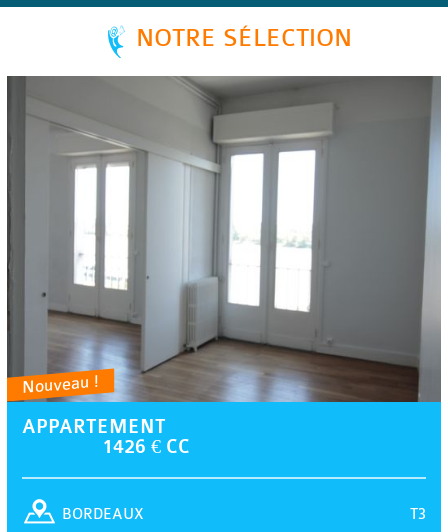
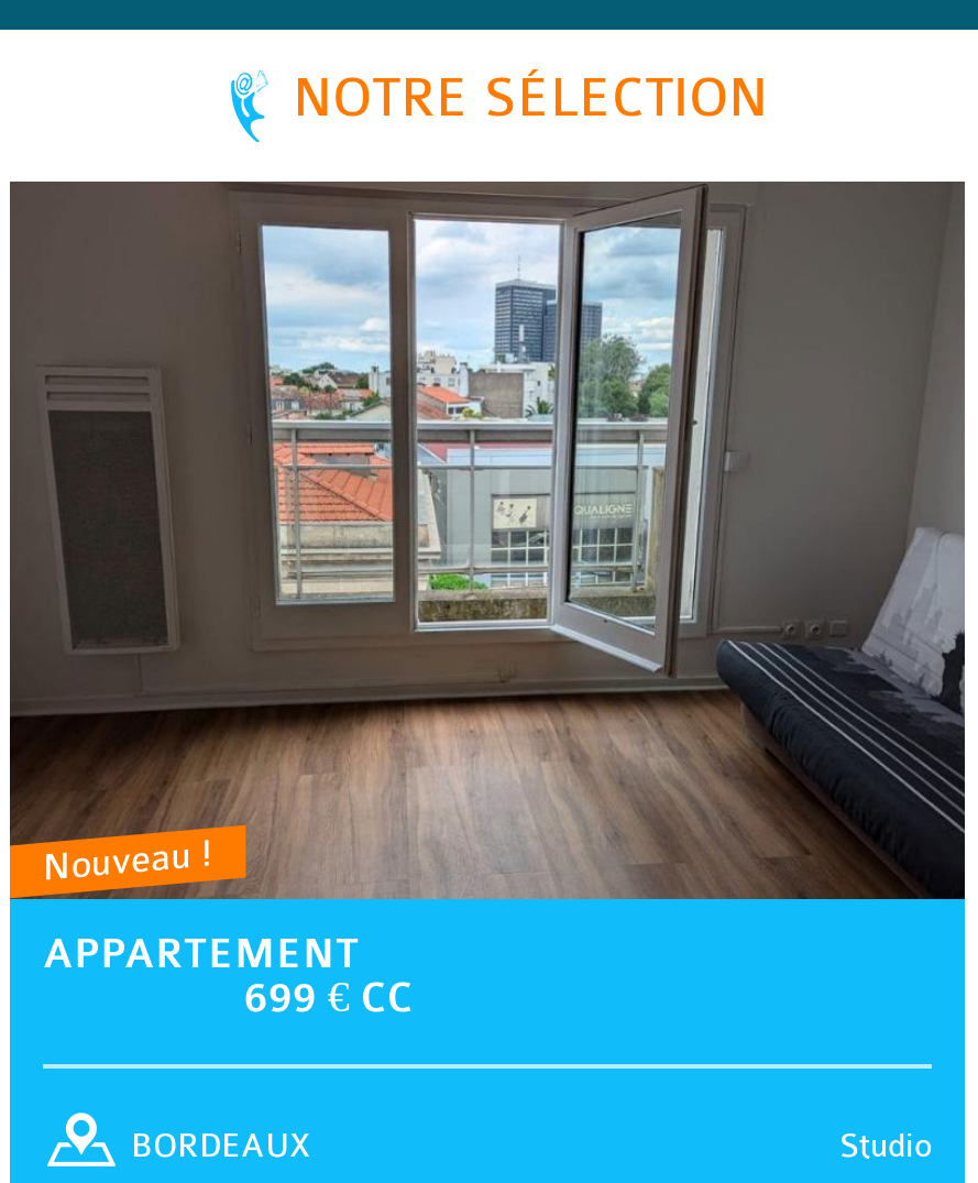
[7,76,442,457] [image] | 1426 € CC -> [10,184,967,1021] [image] | 699 € CC
[410,505,426,522] T3 -> [839,1127,932,1164] Studio

